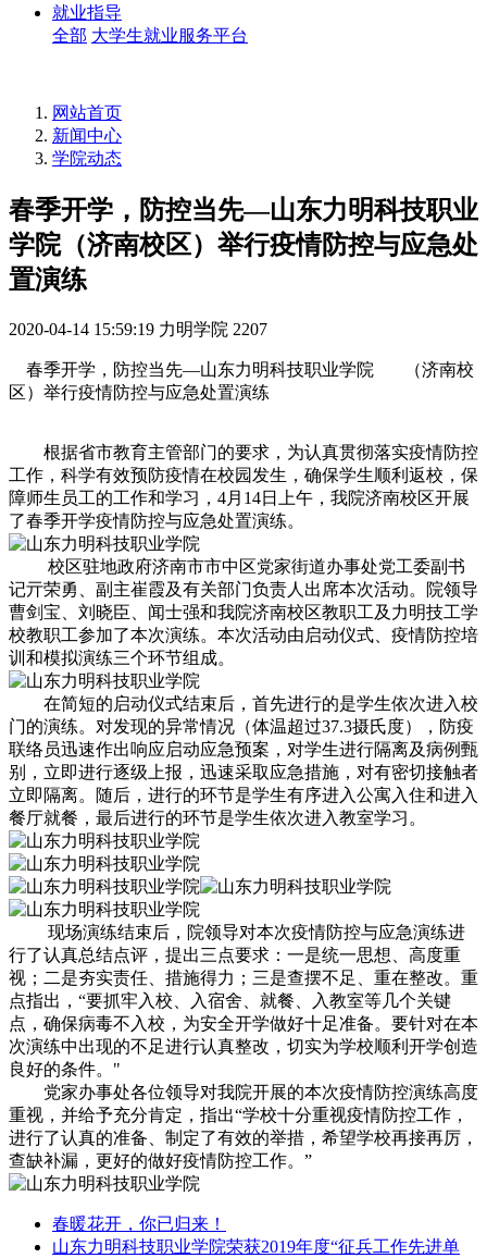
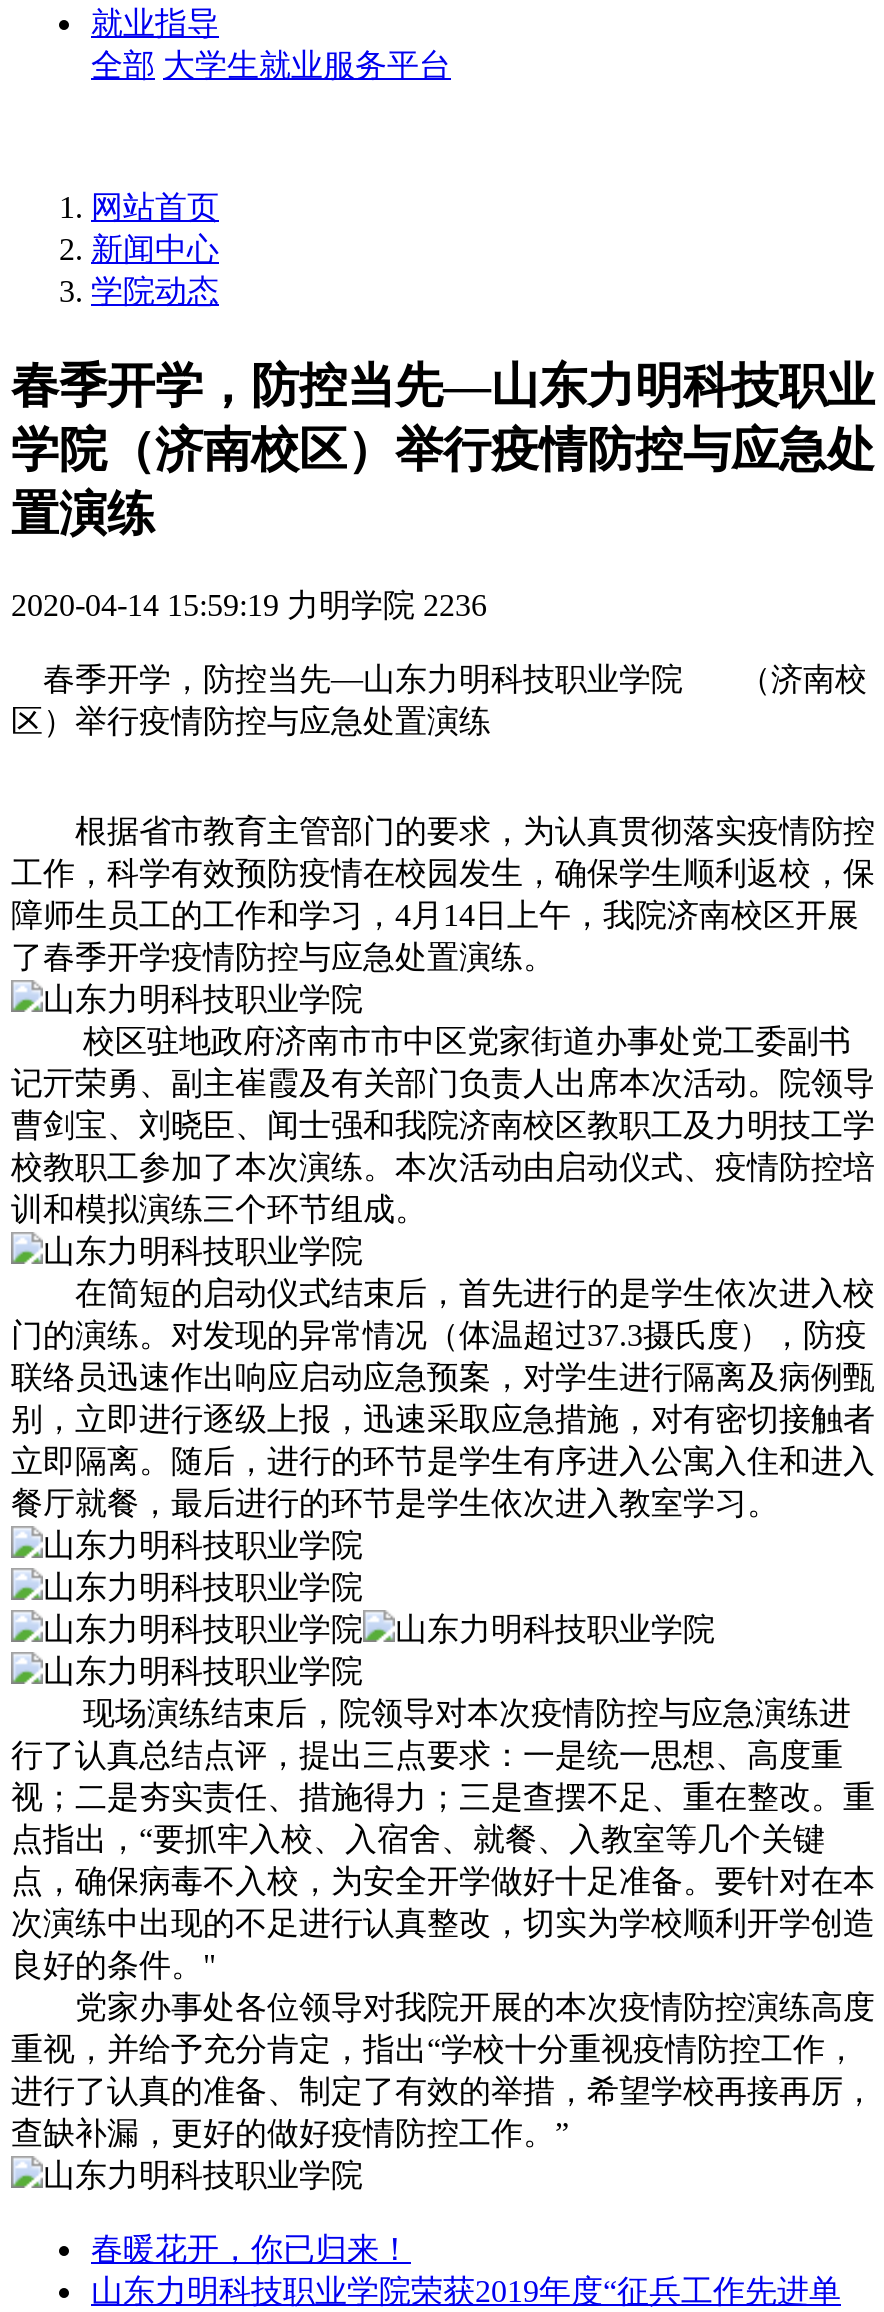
[9,320,267,338] 2020-04-14 15:59:19 力明学院 2207 -> [11,588,487,622] 2020-04-14 15:59:19 力明学院 2236

